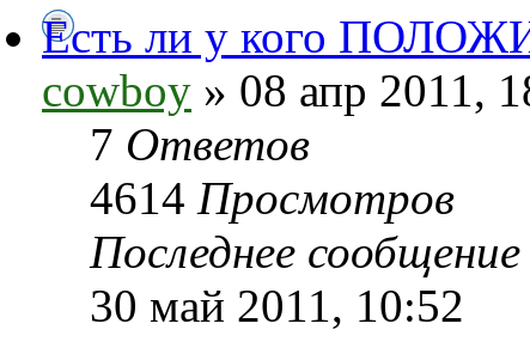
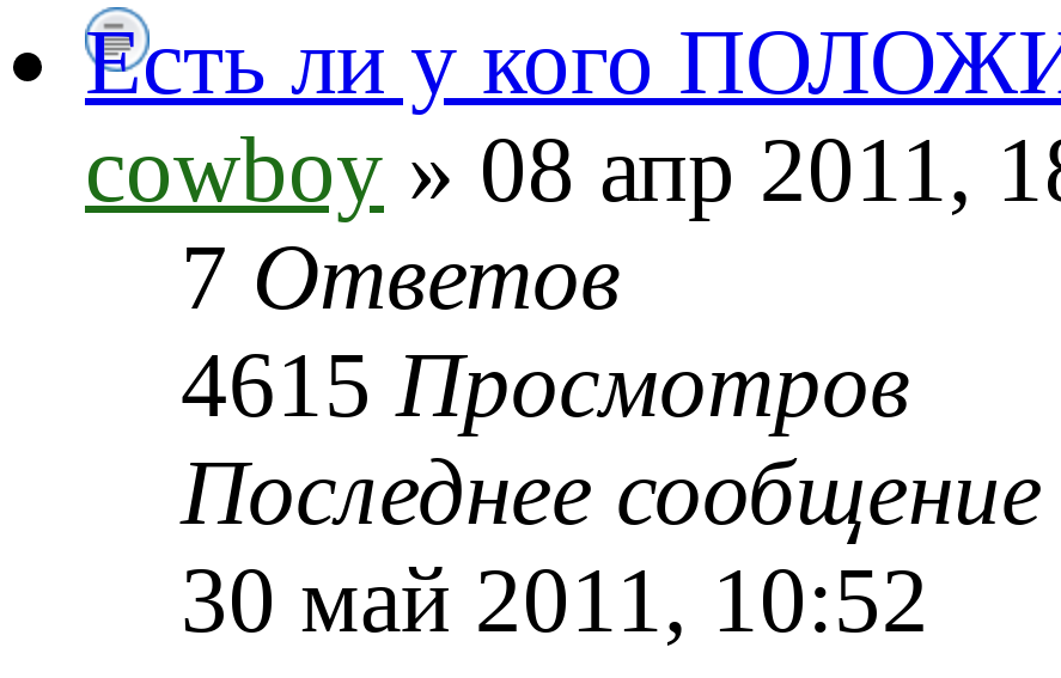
[90,173,455,224] 4614 Просмотров -> [181,333,910,436] 4615 Просмотров

